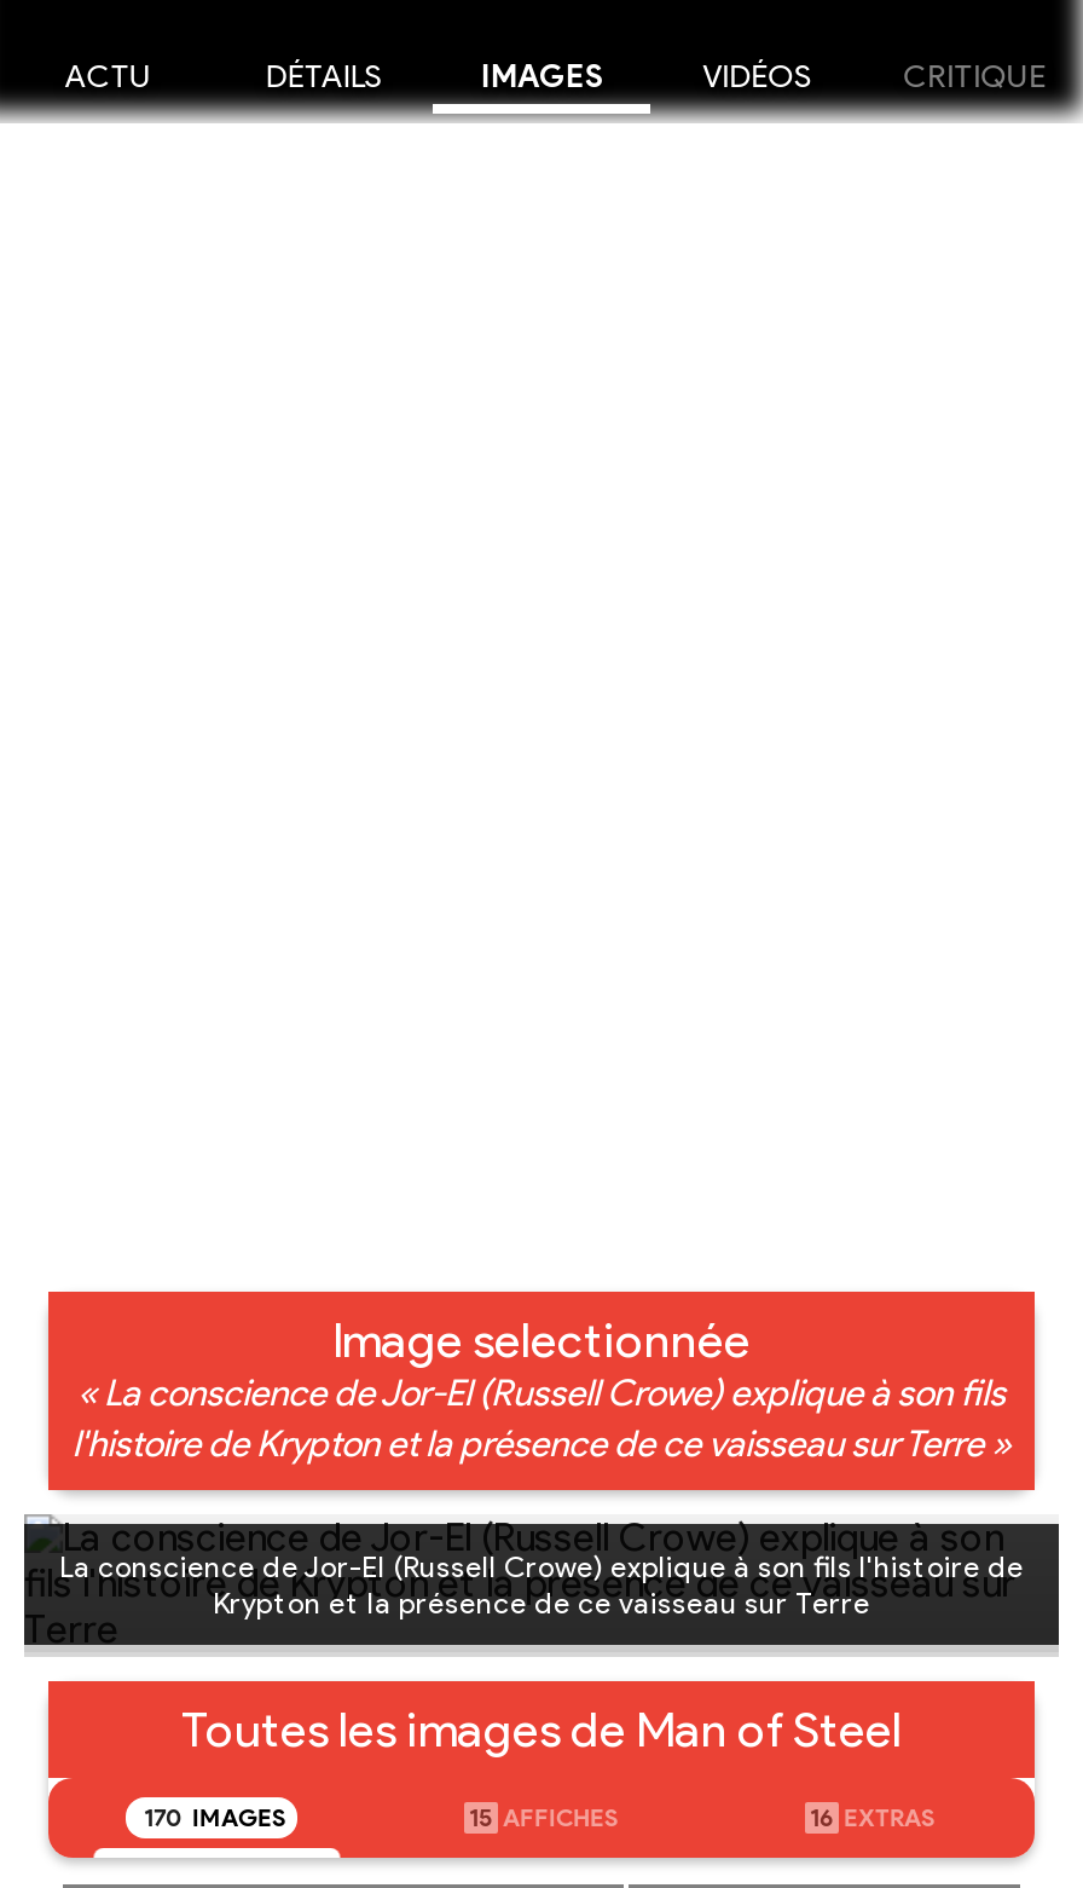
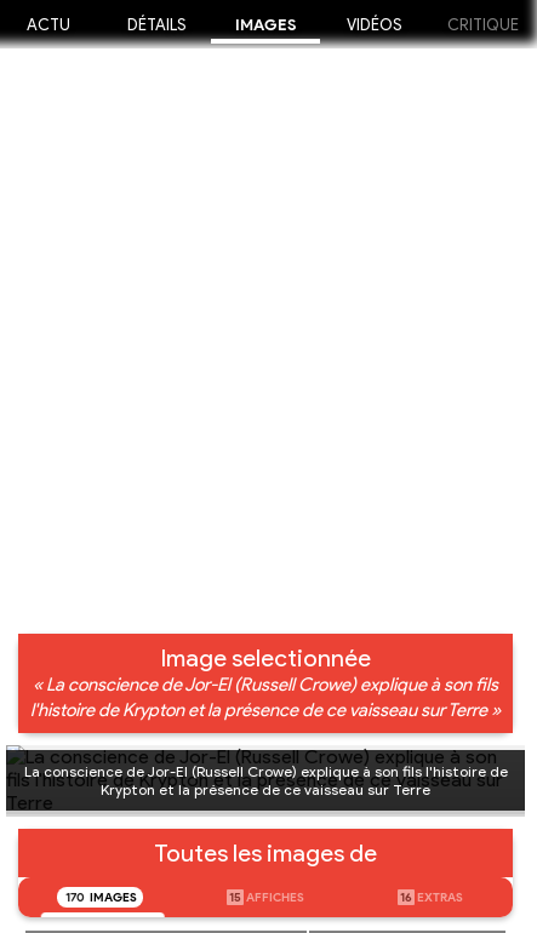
[181,1701,902,1759] Toutes les images de Man of Steel -> [154,838,377,868] Toutes les images de

